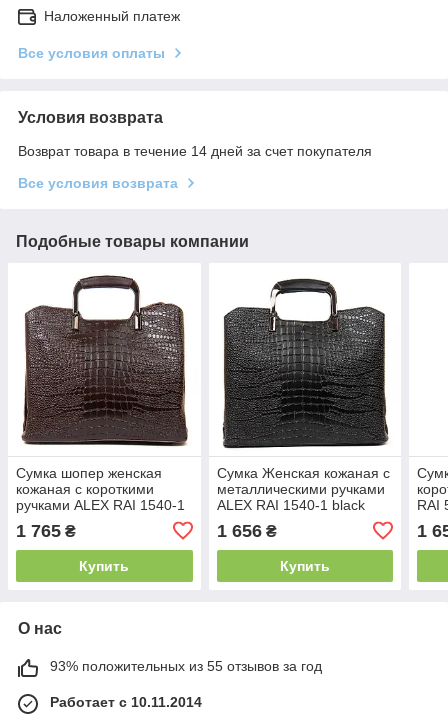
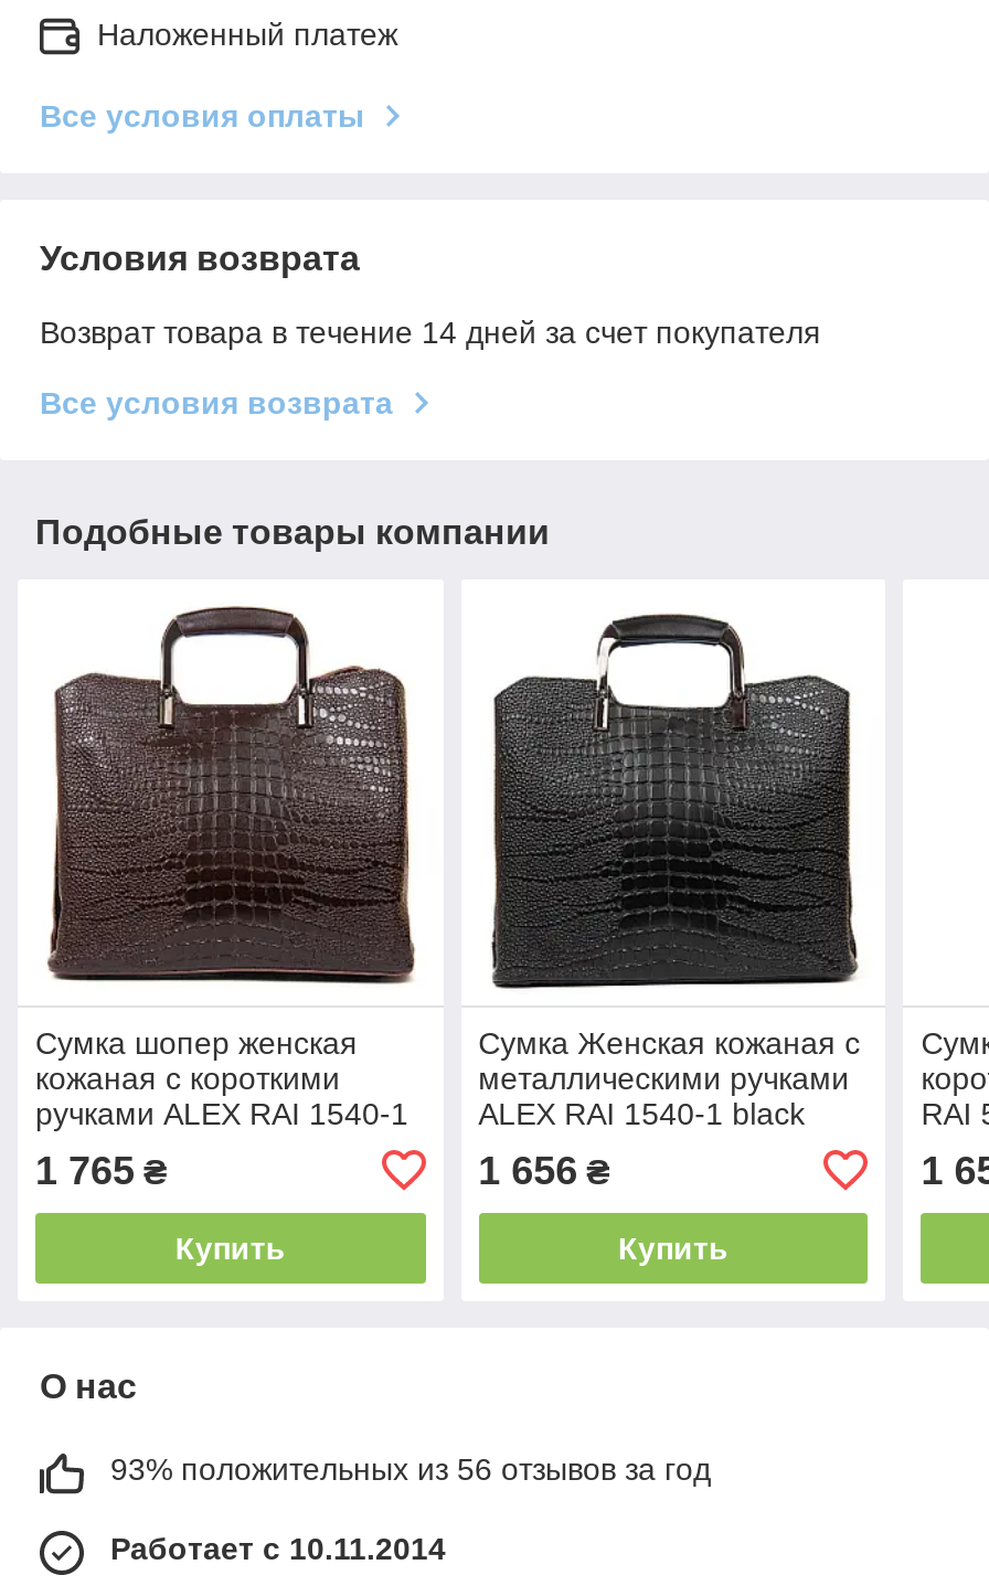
[50,658,322,674] 93% положительных из 55 отзывов за год -> [110,1451,711,1486] 93% положительных из 56 отзывов за год

